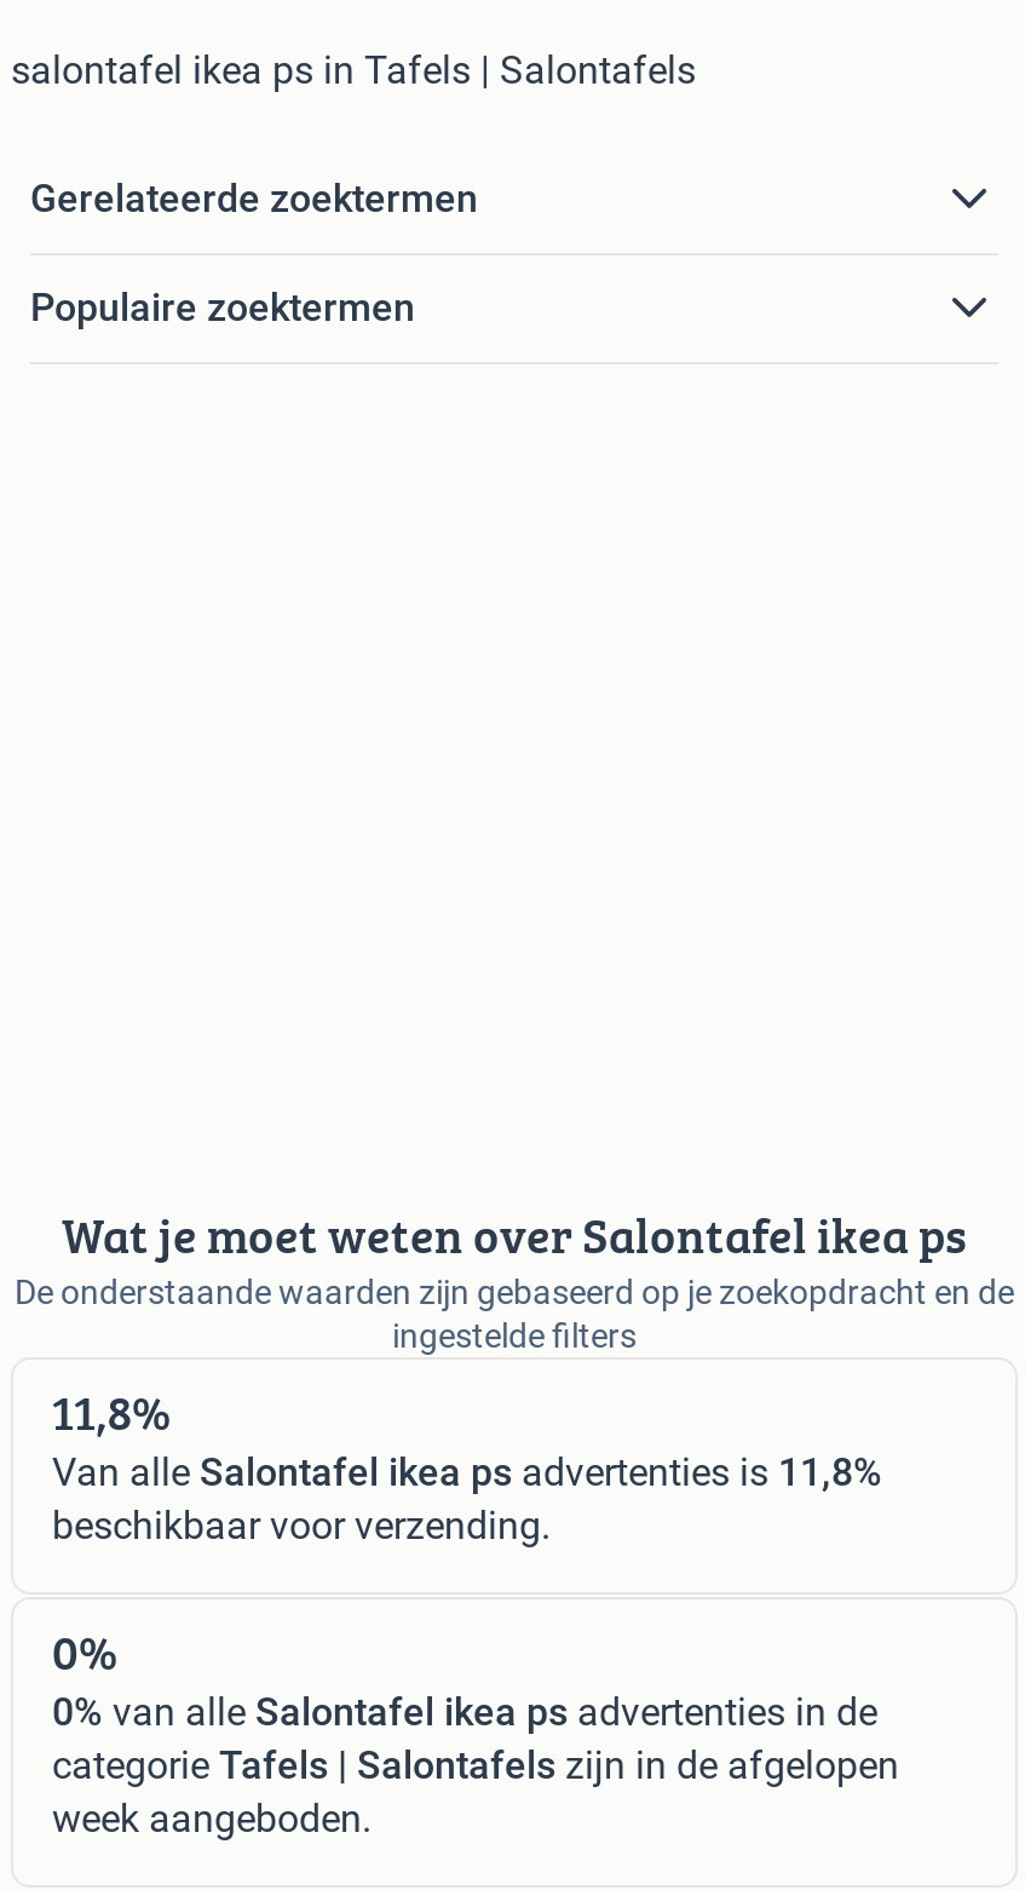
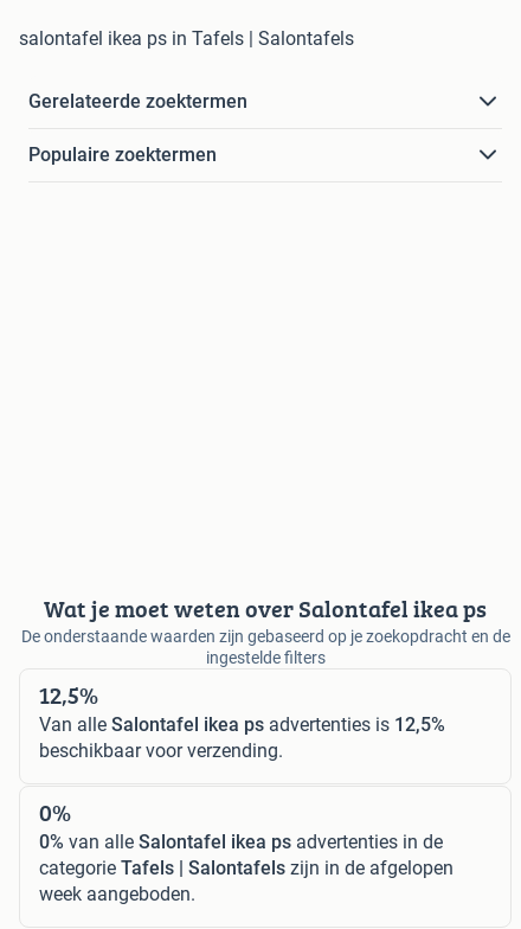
[52,1377,171,1448] 11,8% -> [39,678,98,713] 12,5%
[52,1450,882,1496] Van alle Salontafel ikea ps advertenties is 11,8% -> [39,714,445,736] Van alle Salontafel ikea ps advertenties is 12,5%

